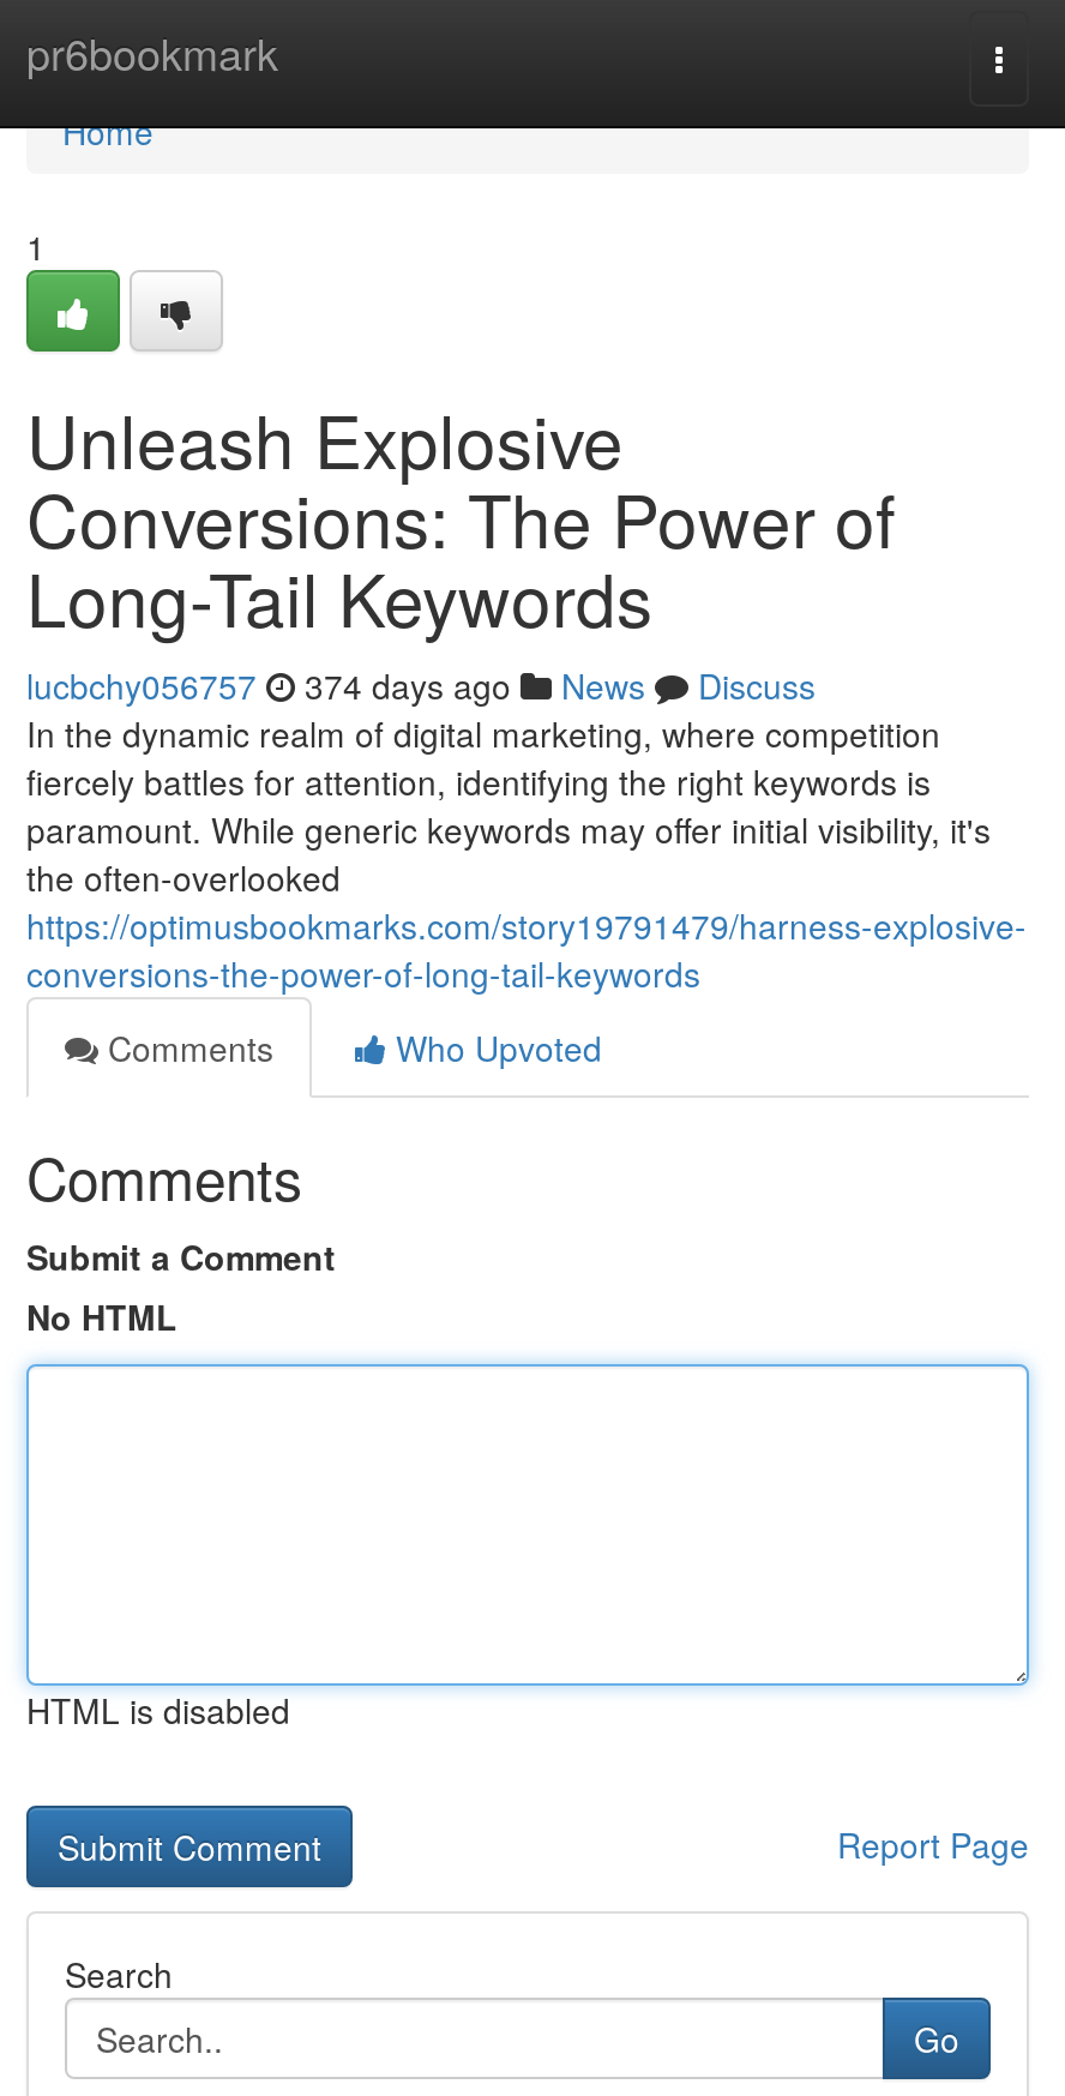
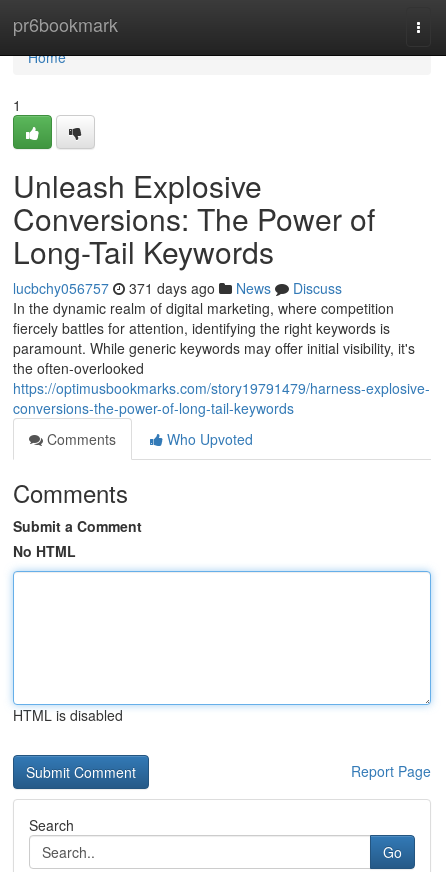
[26,661,816,709] lucbchy056757 374 days ago News Discuss -> [13,278,342,298] lucbchy056757 371 days ago News Discuss

